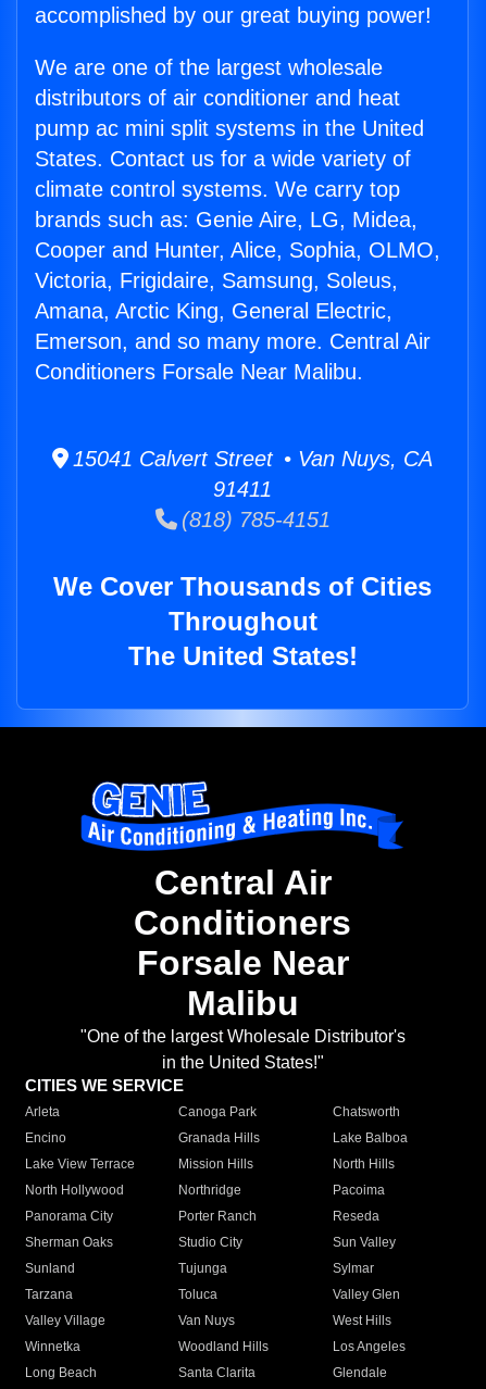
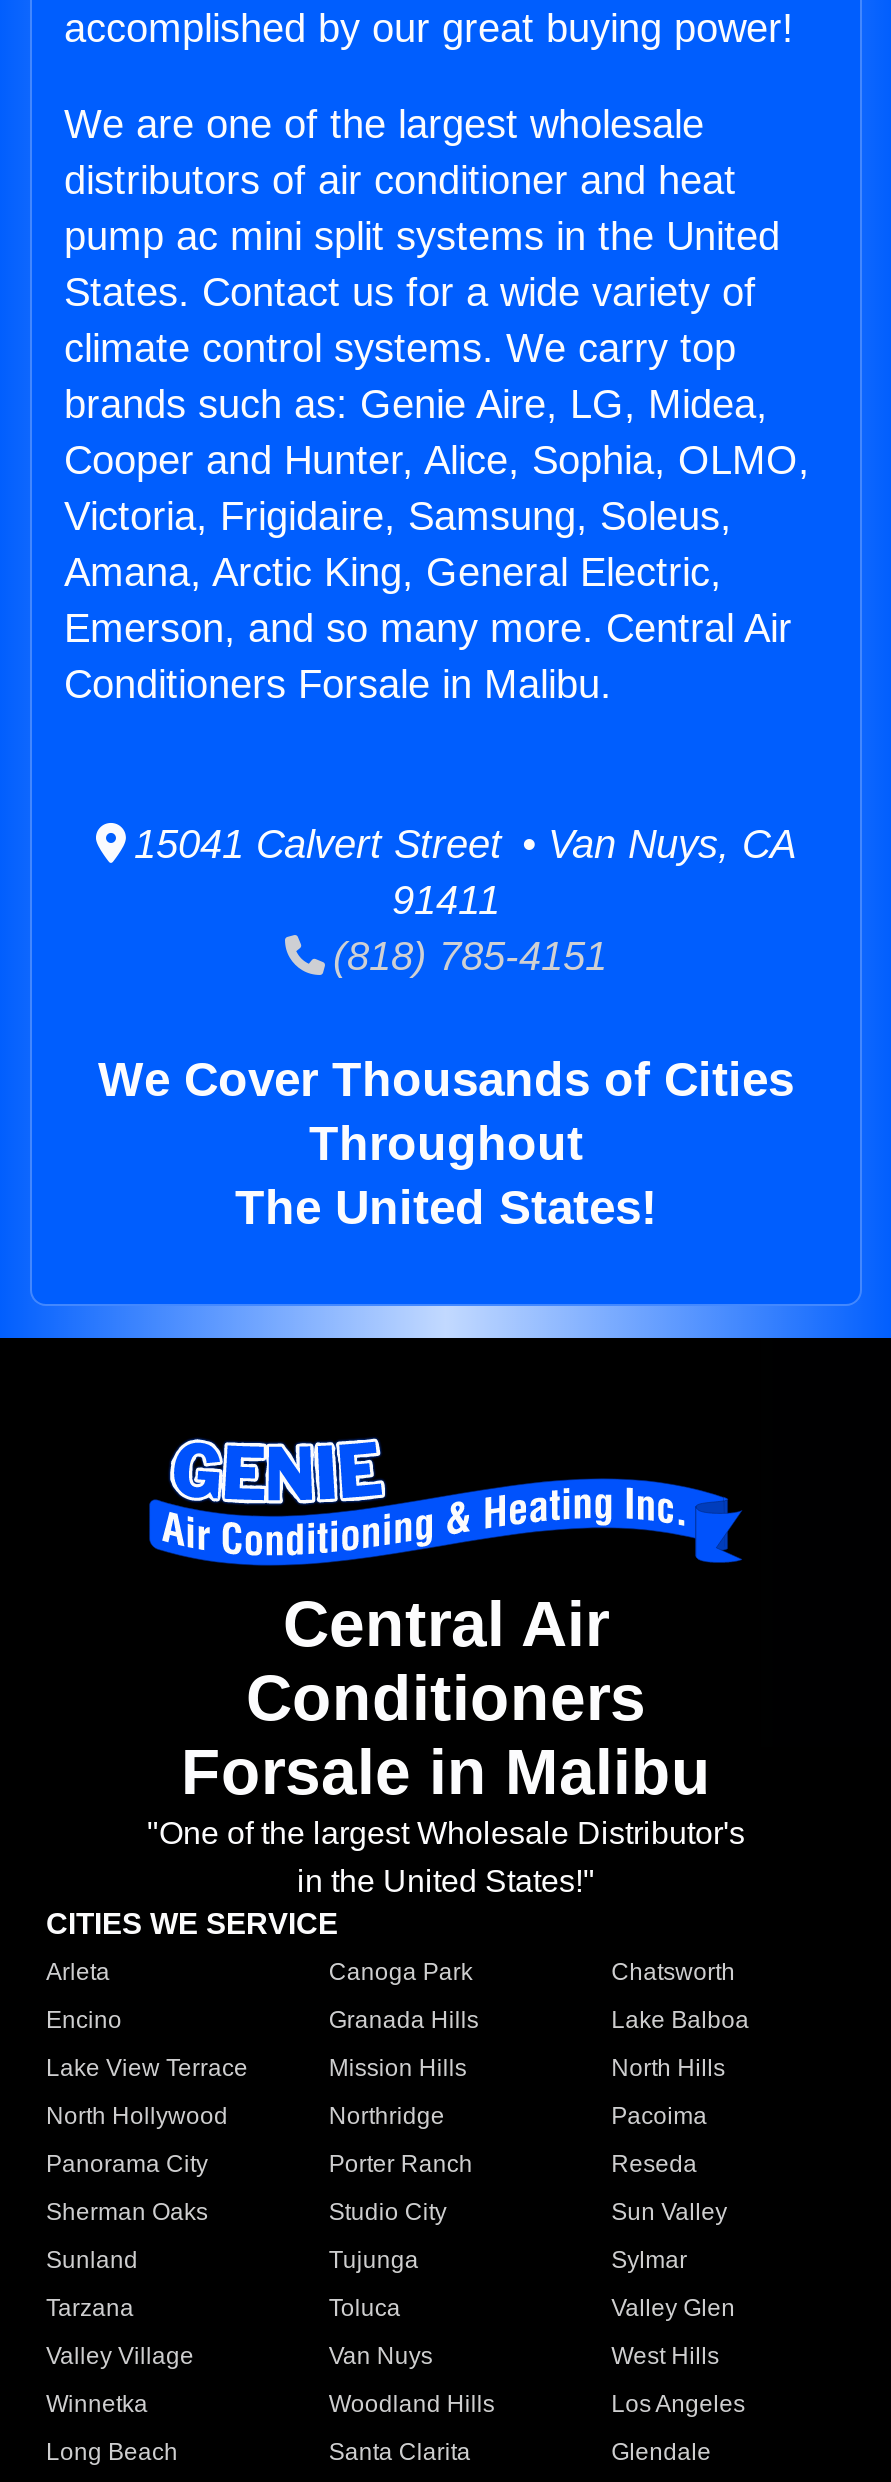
[35,360,363,384] Conditioners Forsale Near Malibu. -> [64,662,612,706] Conditioners Forsale in Malibu.
[136,944,348,1023] Forsale Near | Malibu -> [181,1737,711,1809] Forsale in Malibu

